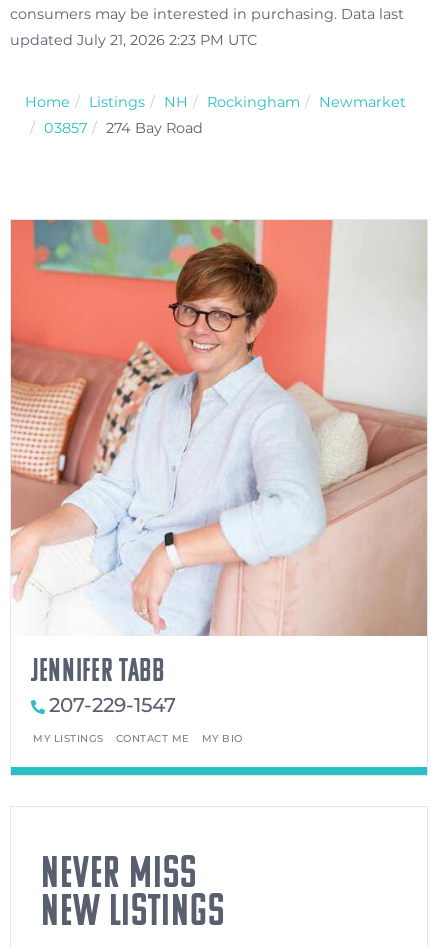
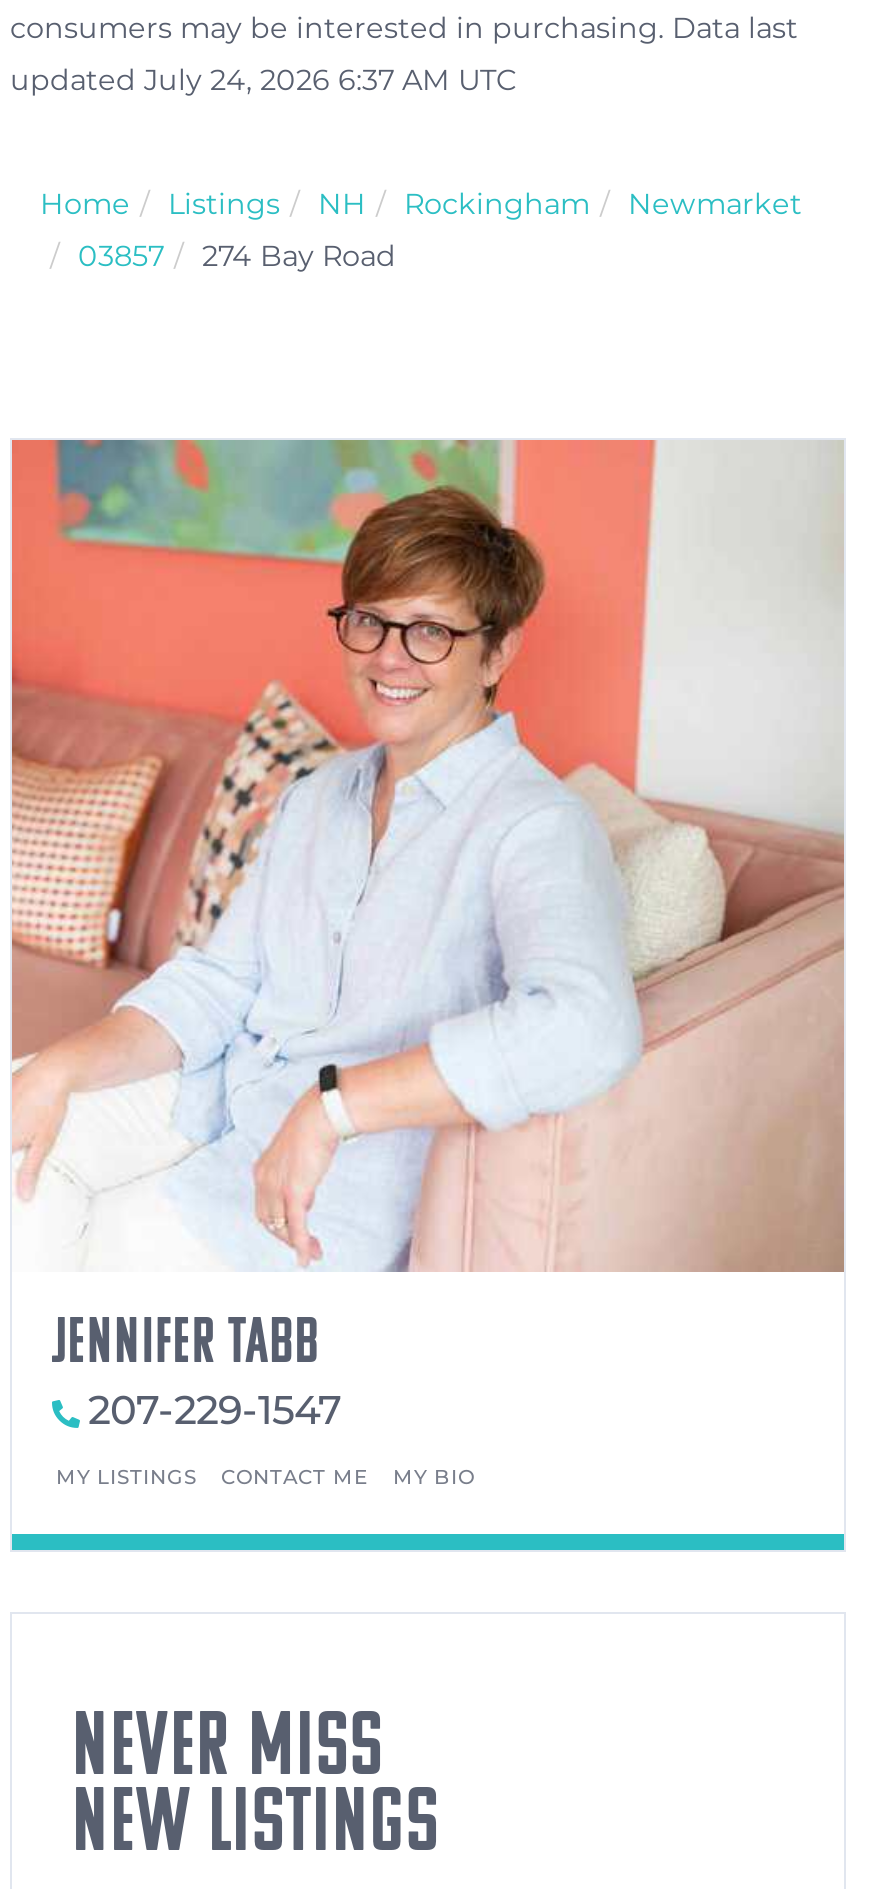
[10,31,257,49] updated July 21, 2026 2:23 PM UTC -> [10,61,516,97] updated July 24, 2026 6:37 AM UTC

